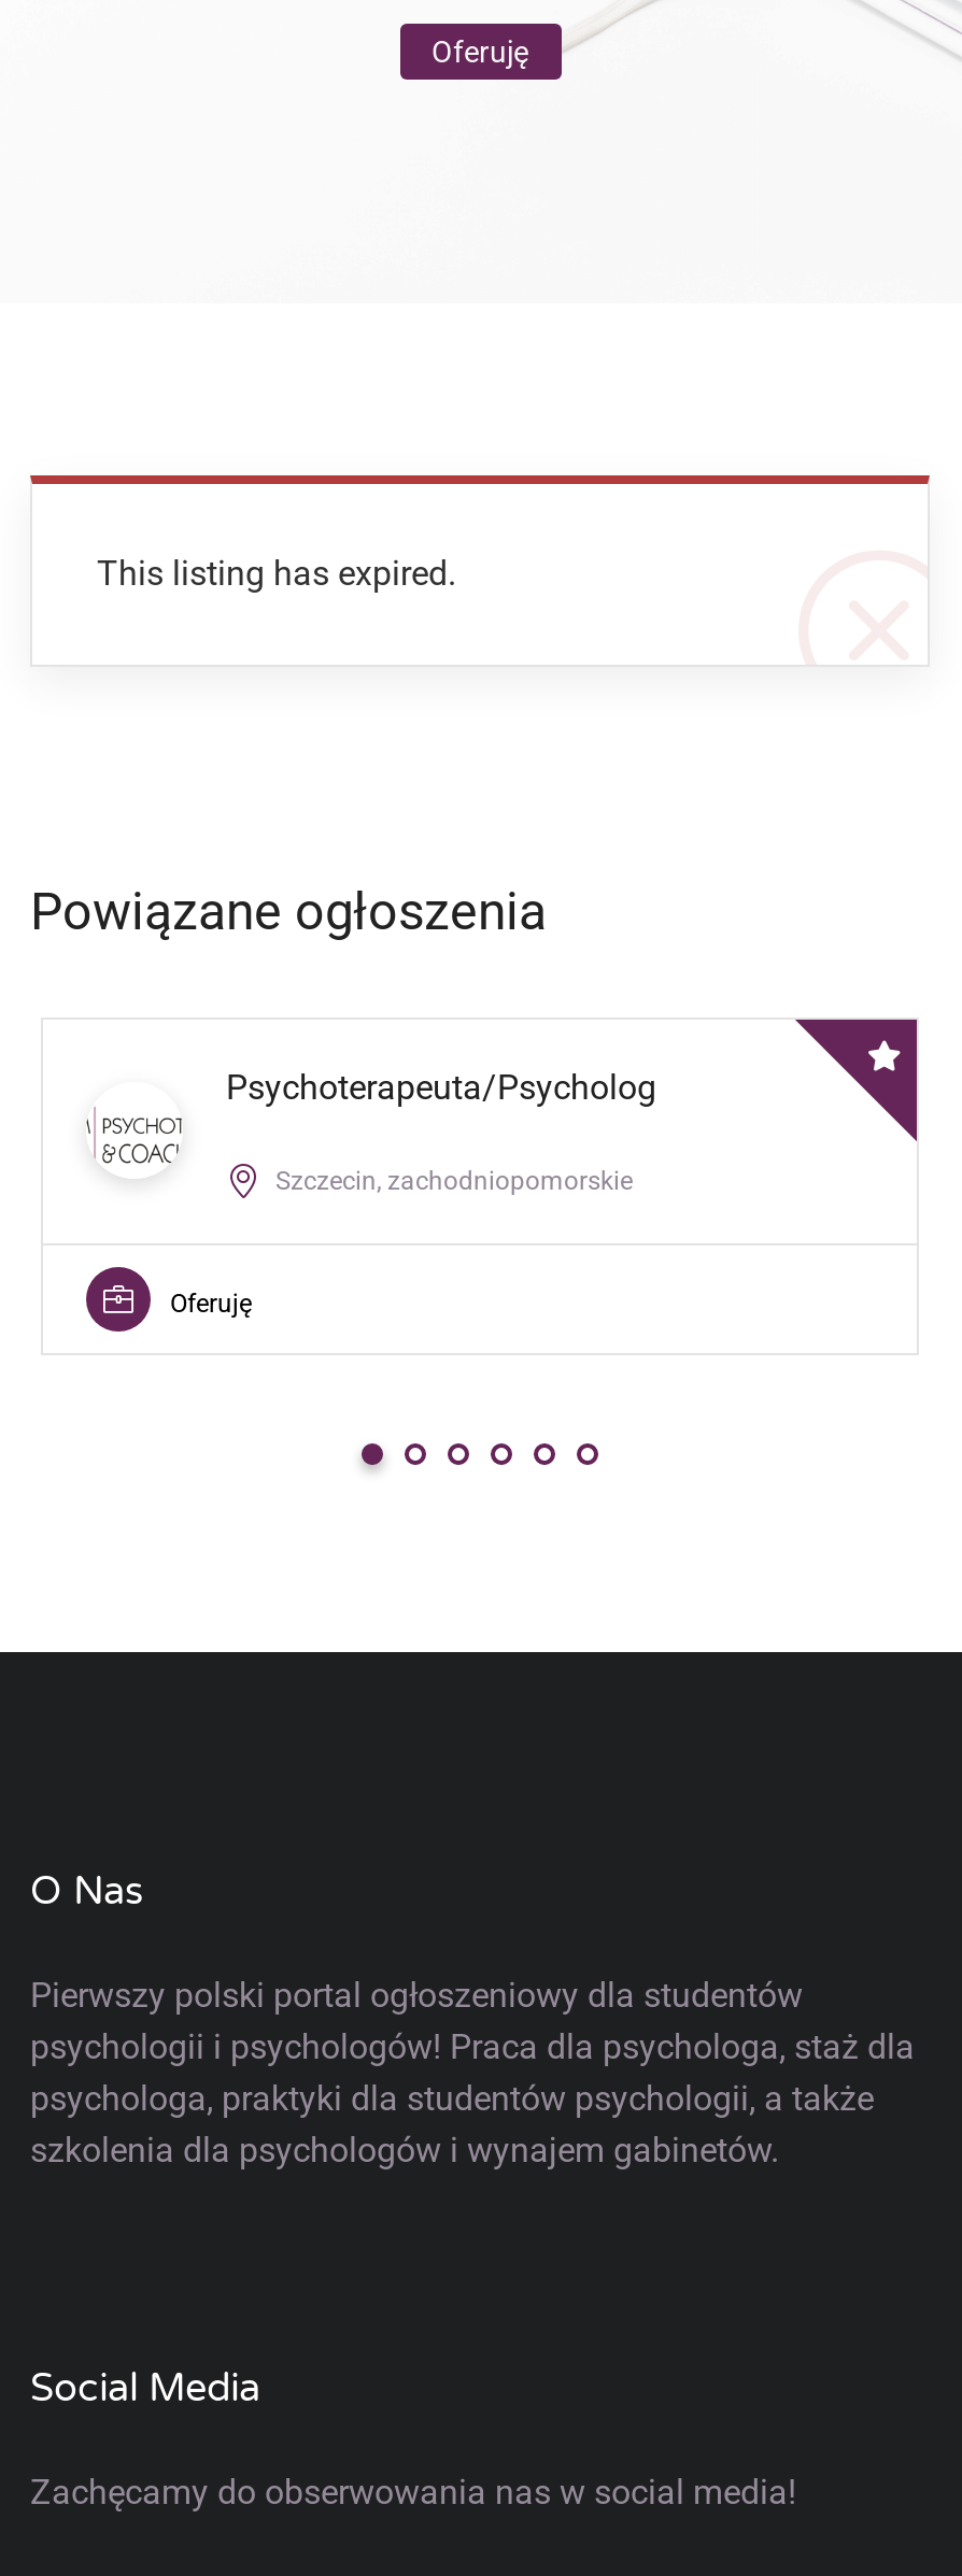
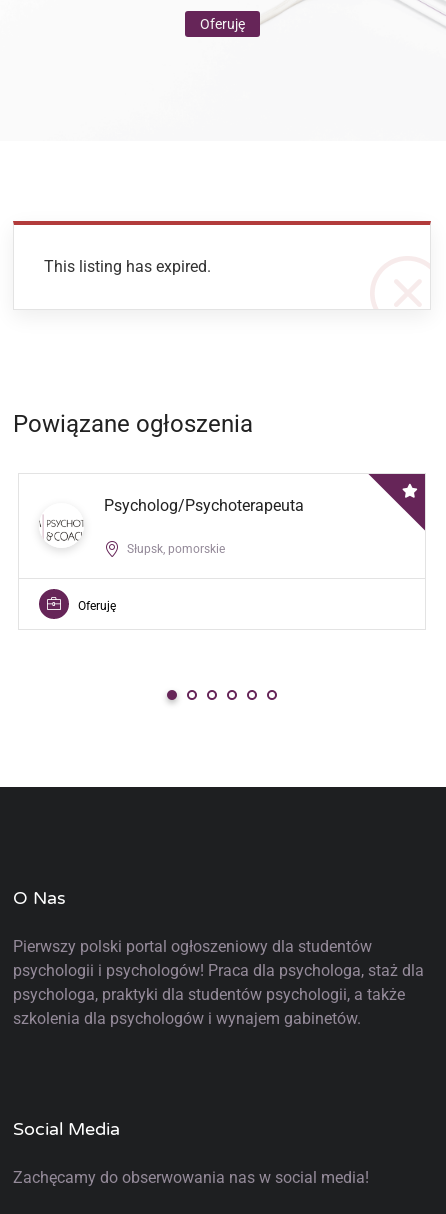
[226,1067,656,1107] Psychoterapeuta/Psycholog -> [104,496,304,515] Psycholog/Psychoterapeuta
[275,1165,633,1195] Szczecin, zachodniopomorskie -> [127,542,225,556] Słupsk, pomorskie

